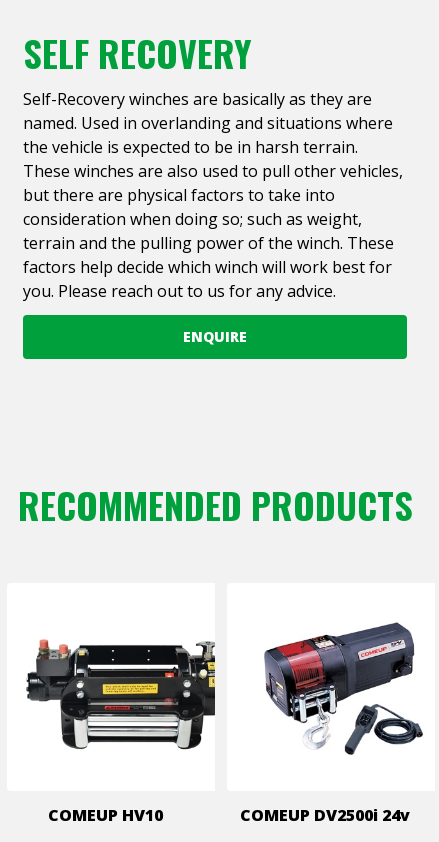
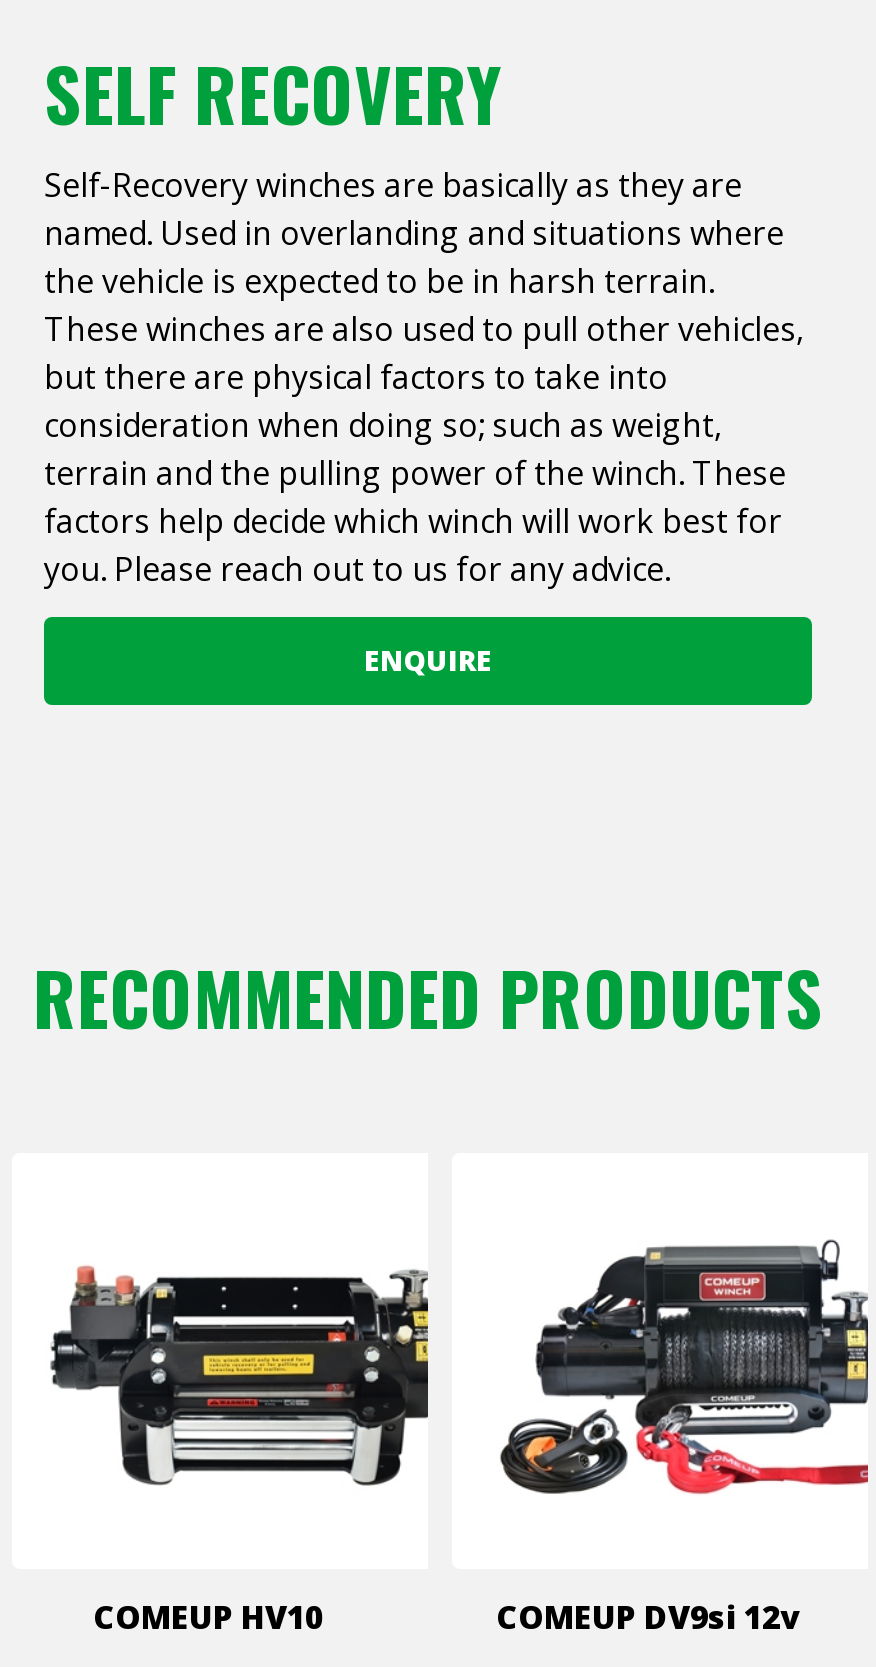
[251,622,435,756] [image] -> [498,1233,870,1495] [image]
[240,804,410,826] COMEUP DV2500i 24v -> [496,1595,800,1639] COMEUP DV9si 12v

